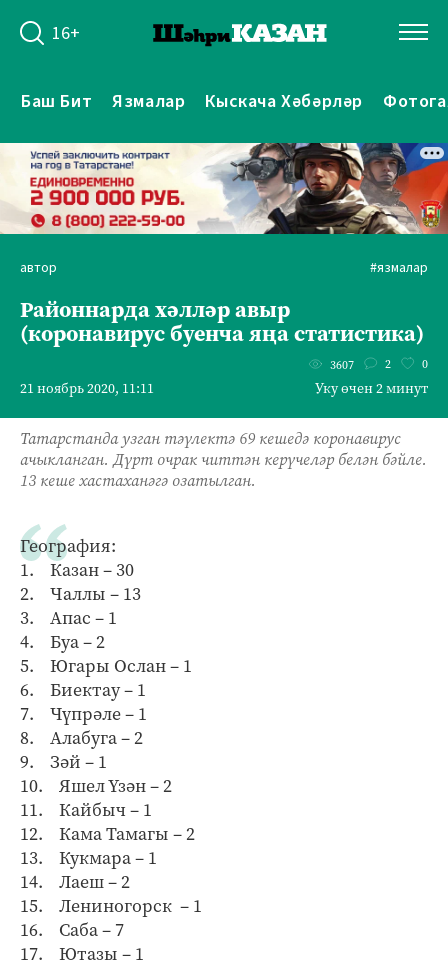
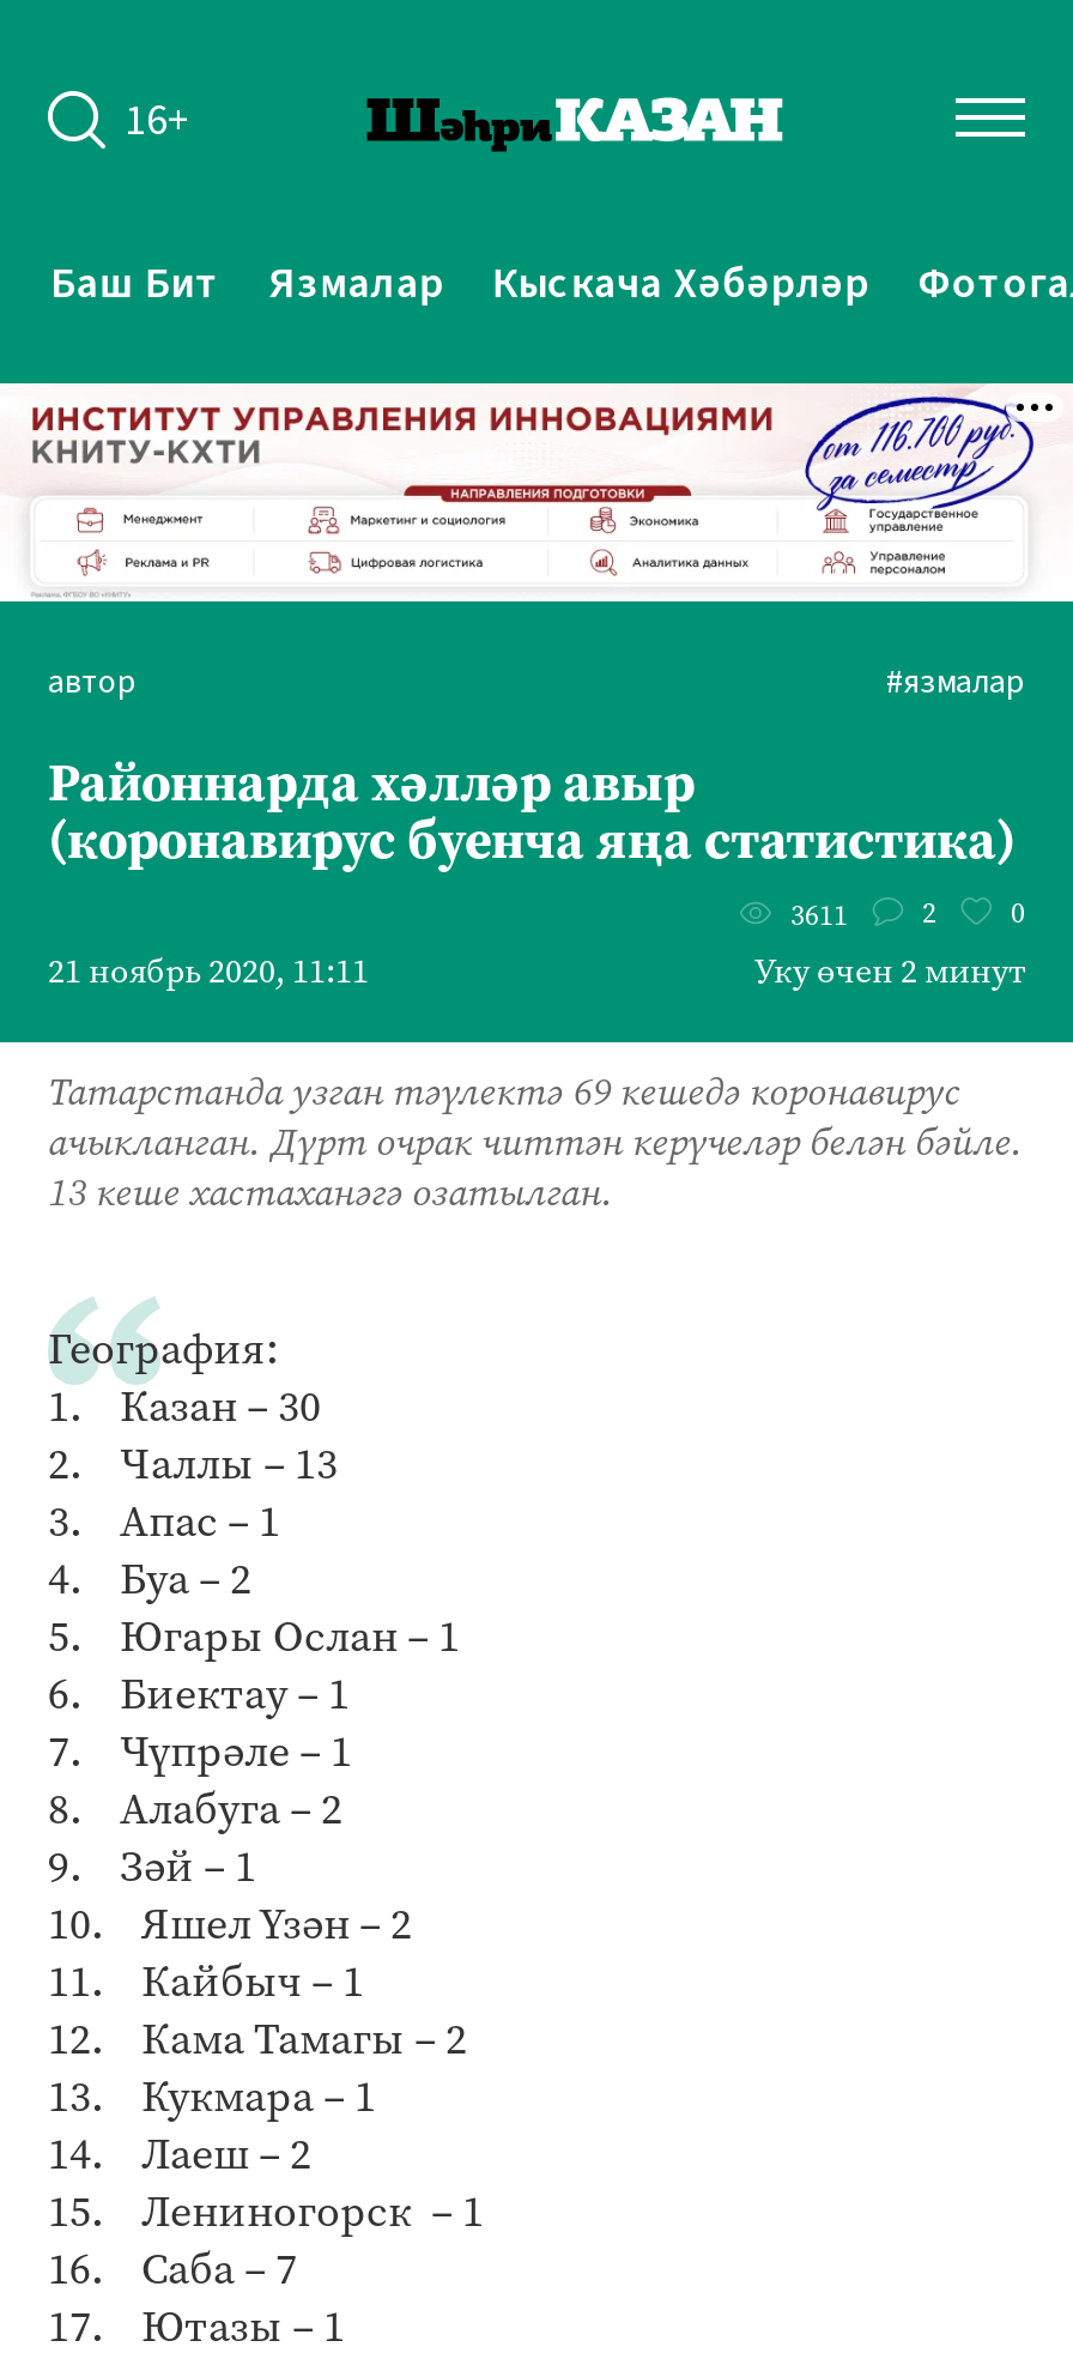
[3,142,445,235] [image] -> [7,381,1066,604] [image]
[330,356,428,373] 3607 2 0 -> [790,893,1025,935] 3611 2 0

